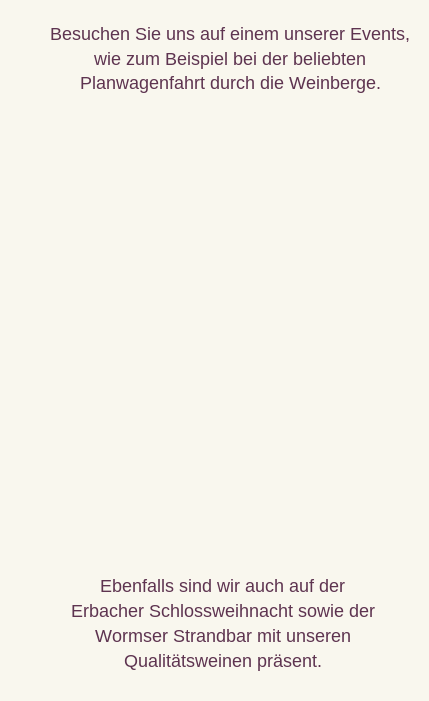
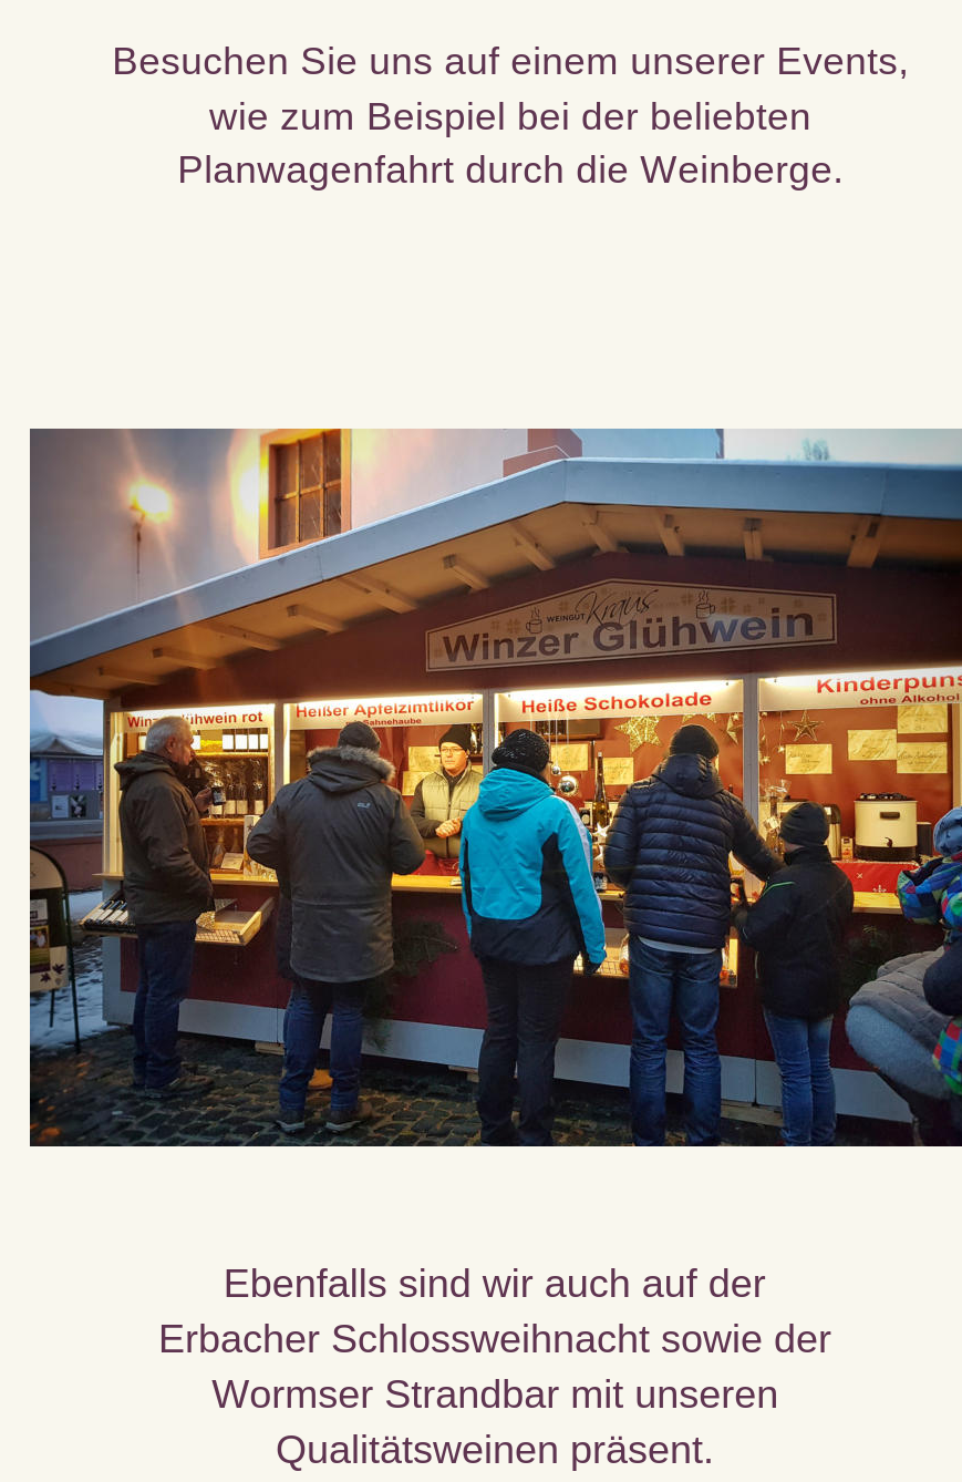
none -> [28,426,955,1149] [image]

